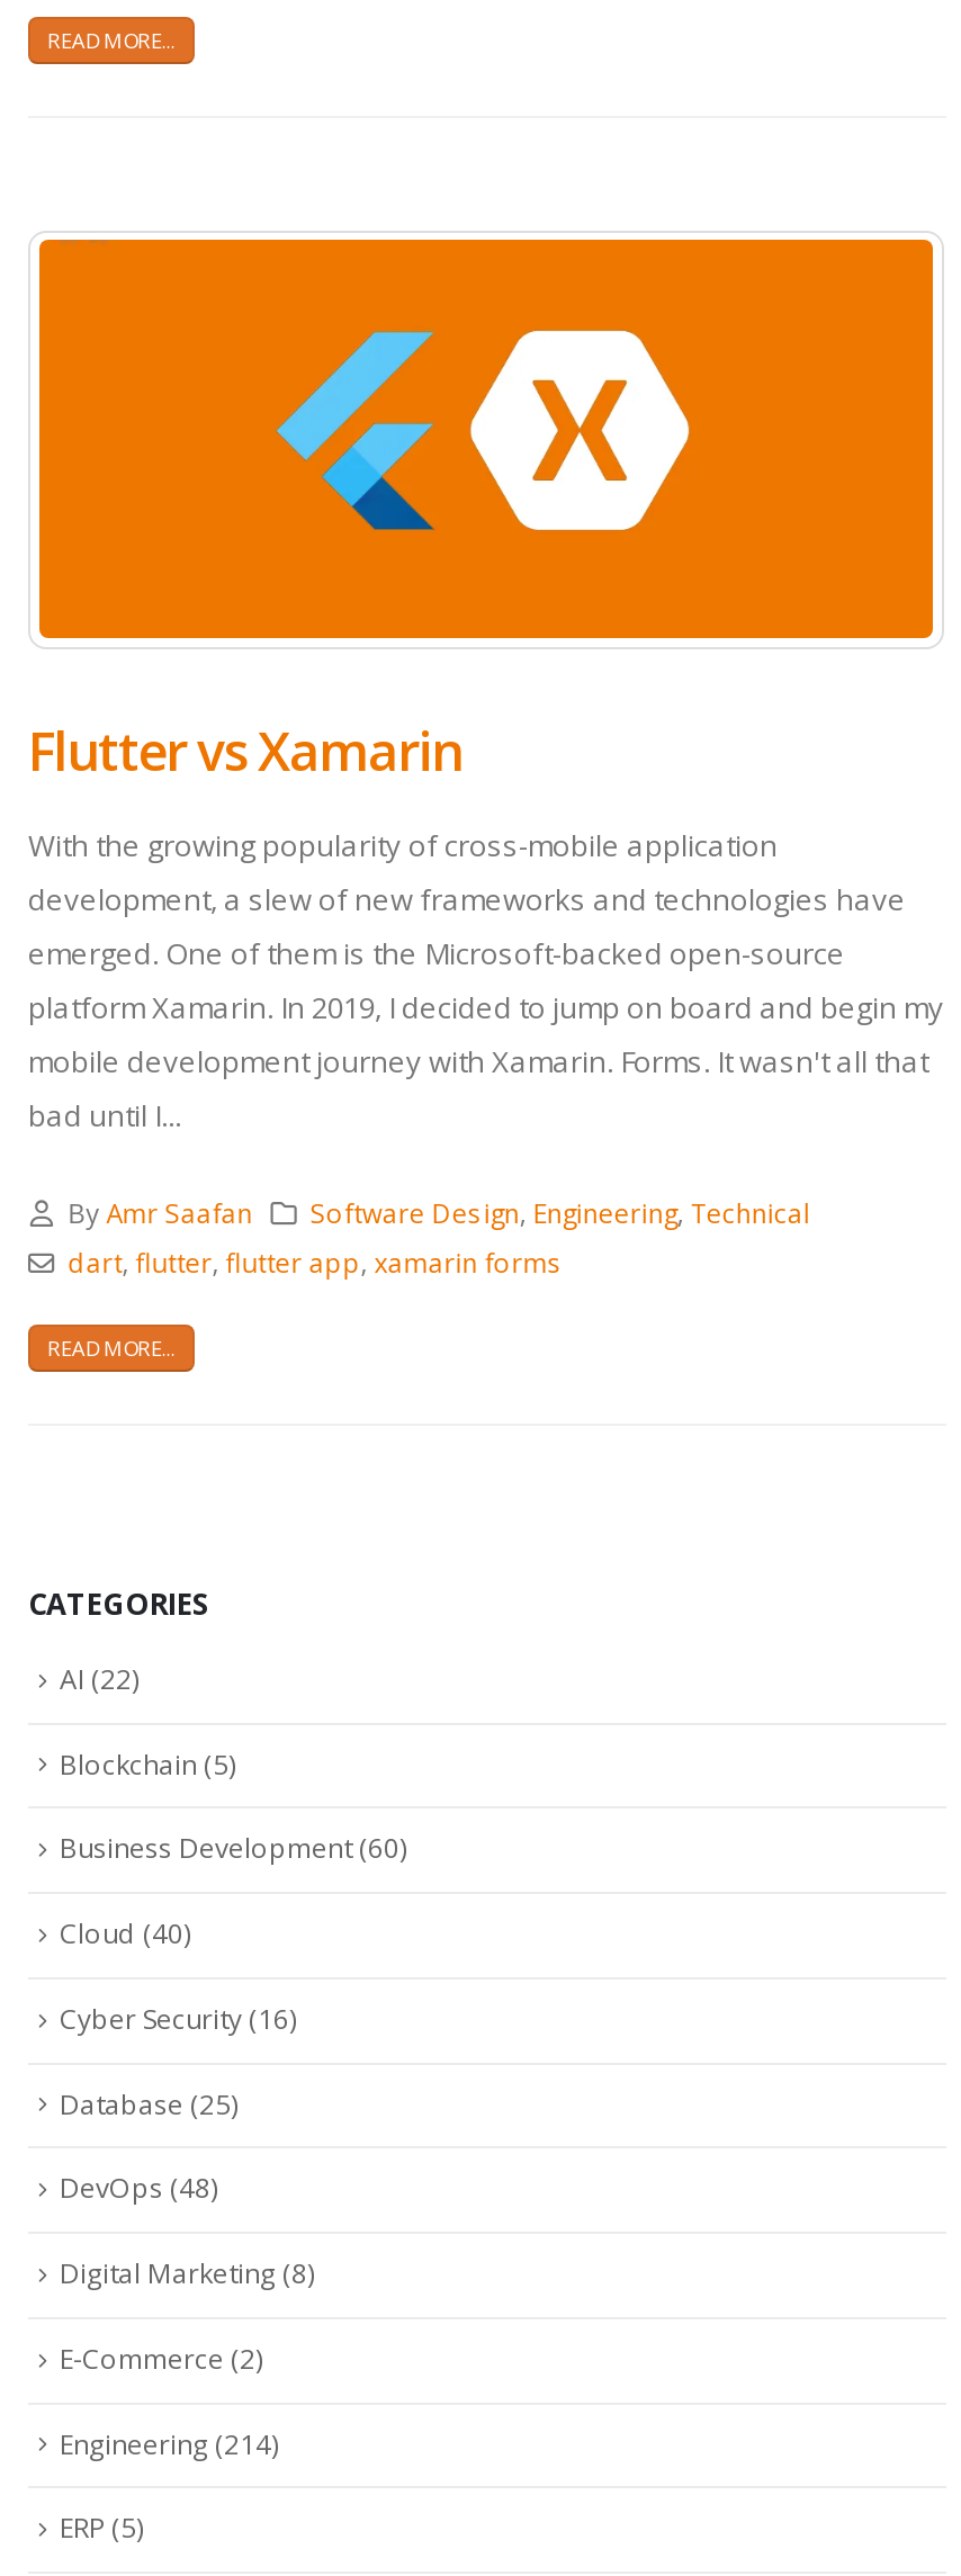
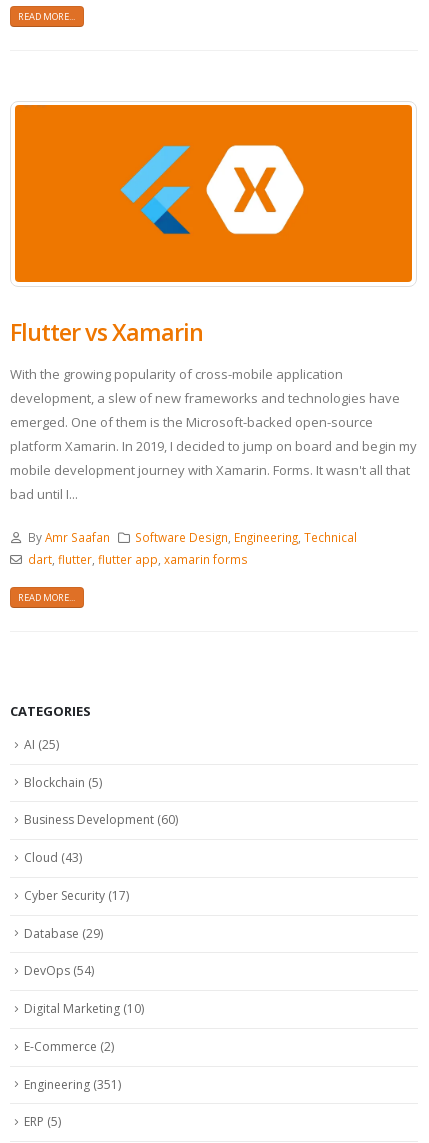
[60,1659,138,1698] AI (22) -> [24,736,59,753] AI (25)
[60,1915,190,1953] Cloud (40) -> [24,849,82,866] Cloud (43)
[60,2000,296,2038] Cyber Security (16) -> [24,887,129,904] Cyber Security (17)
[60,2085,237,2123] Database (25) -> [24,925,103,942] Database (29)
[60,2170,217,2208] DevOps (48) -> [24,962,94,979] DevOps (54)
[60,2255,314,2293] Digital Marketing (8) -> [24,1000,144,1017] Digital Marketing (10)
[60,2425,278,2463] Engineering (214) -> [24,1076,121,1093] Engineering (351)

